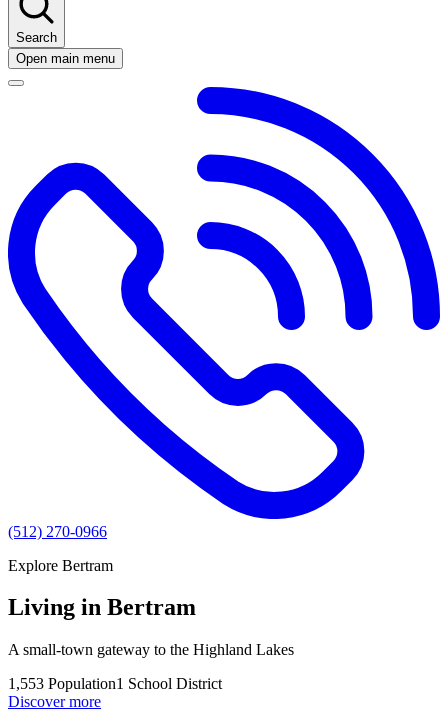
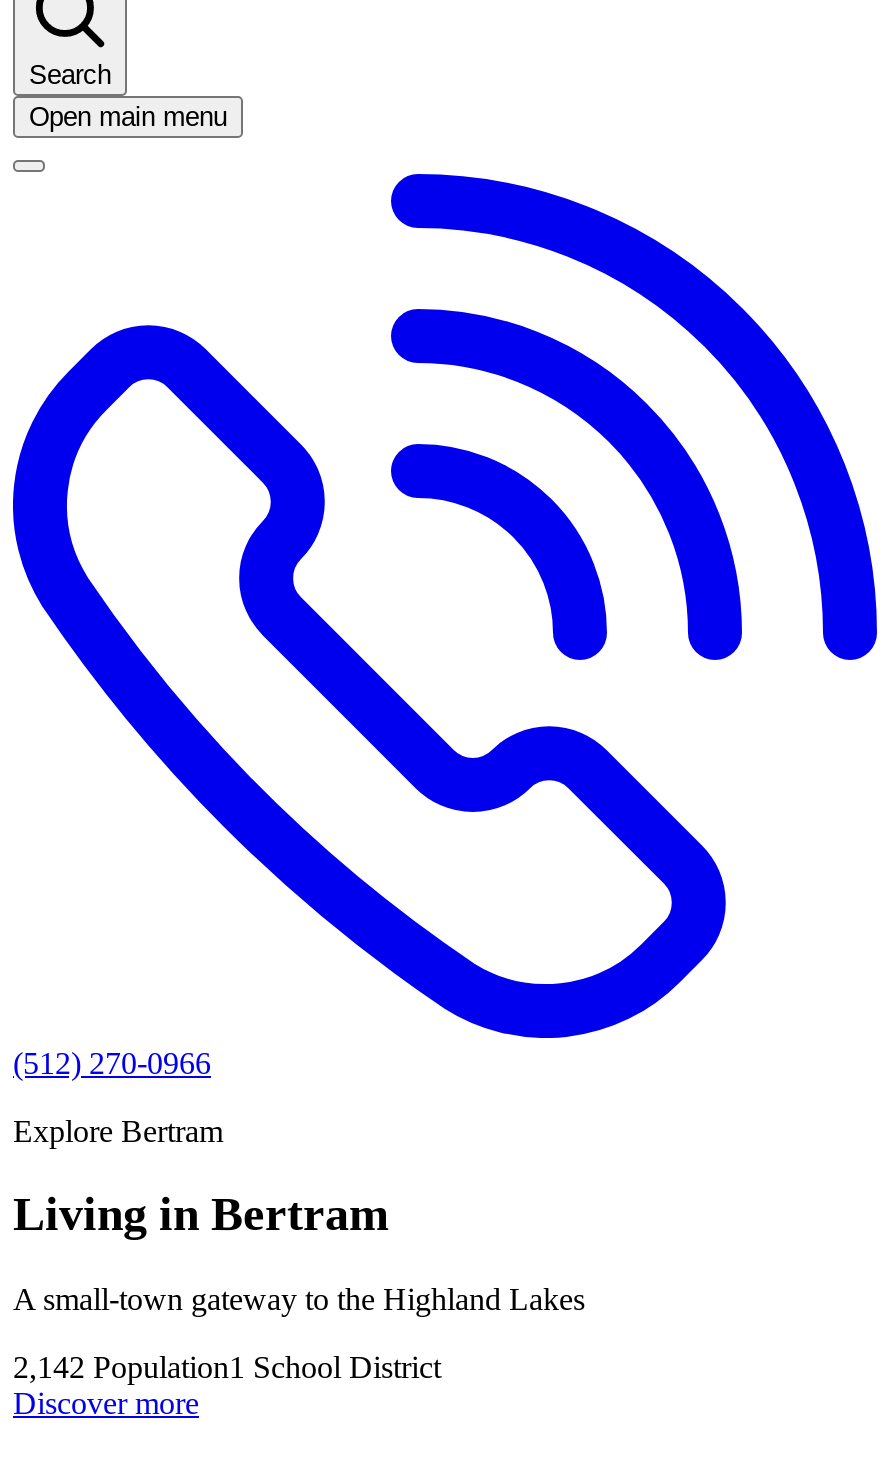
[8,675,222,692] 1,553 Population1 School District -> [13,1351,441,1385] 2,142 Population1 School District

